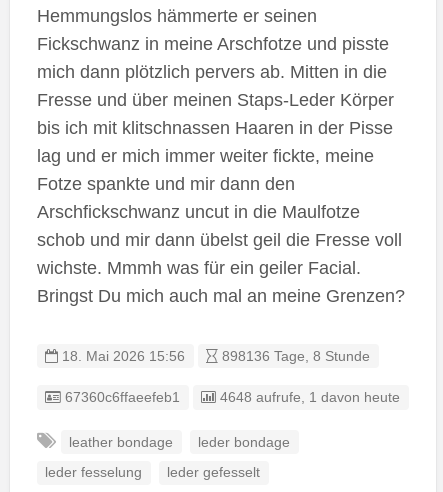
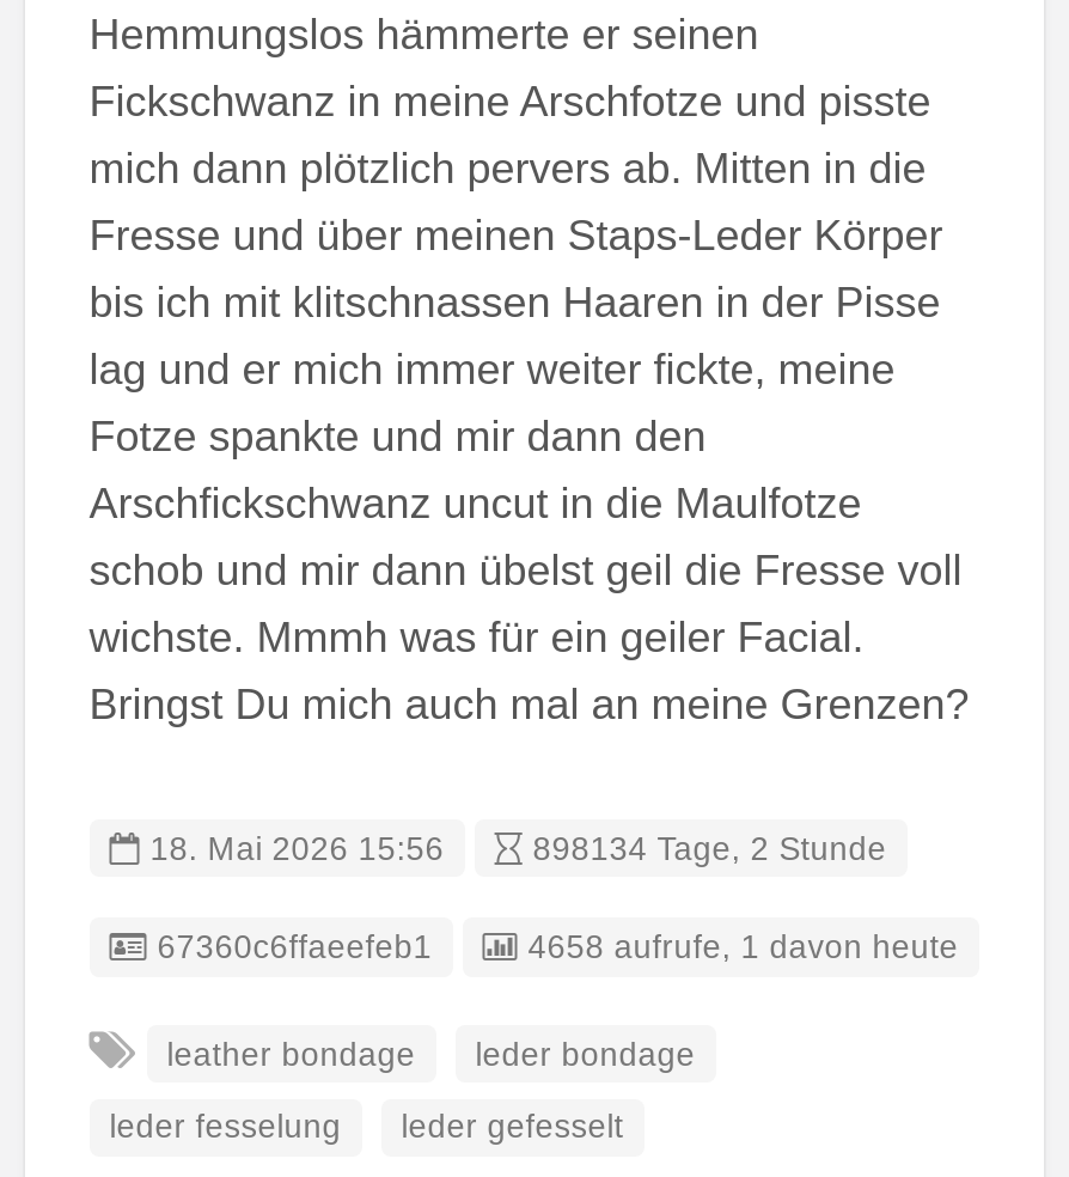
[218,349,370,364] 898136 Tage, 8 Stunde -> [523,831,887,866] 898134 Tage, 2 Stunde
[216,390,400,405] 4648 aufrufe, 1 davon heute -> [518,929,958,965] 4658 aufrufe, 1 davon heute

